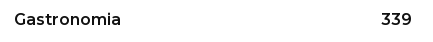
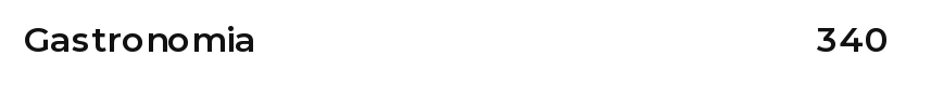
[381,9,412,28] 339 -> [817,18,889,59] 340

